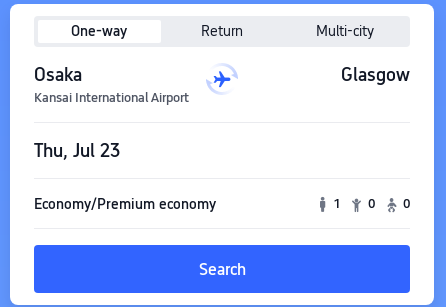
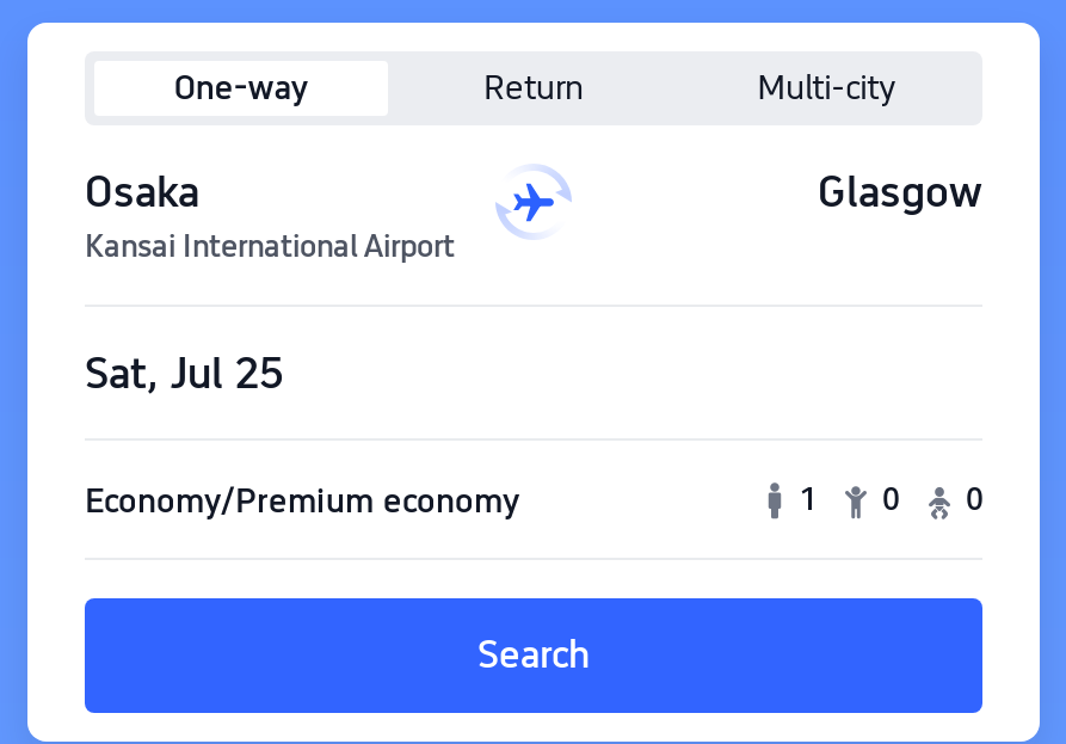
[34,140,120,161] Thu, Jul 23 -> [85,348,283,398] Sat, Jul 25

